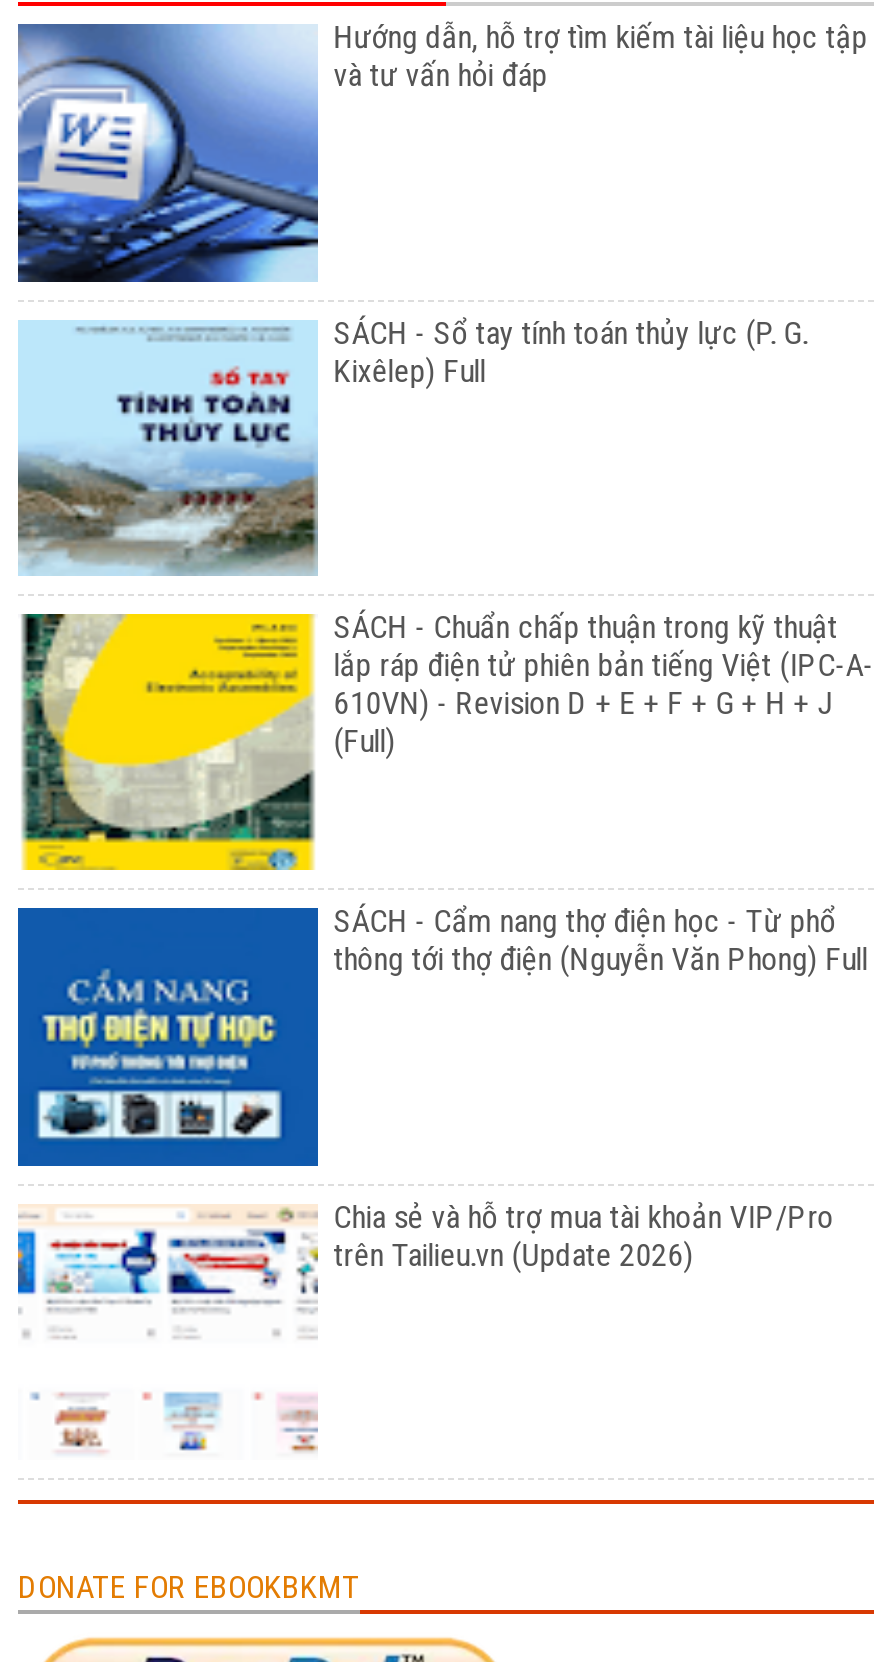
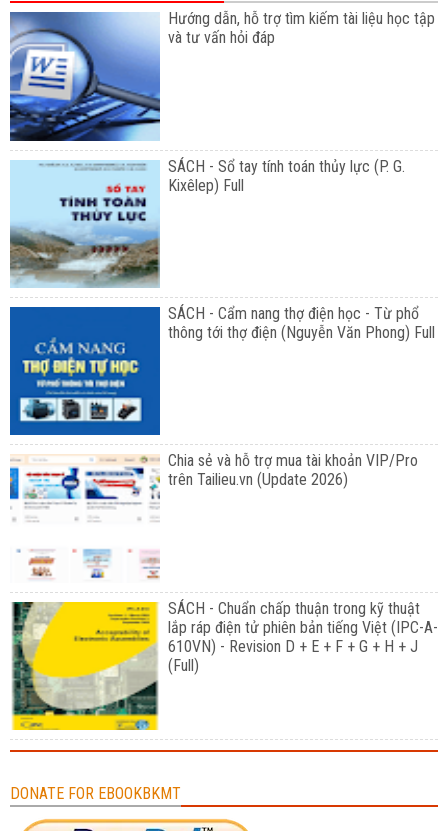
moved [18,608,874,872] -> [11,599,438,731]: [image] | SÁCH - Chuẩn chấp thuận trong kỹ thuật | lắp ráp điện tử phiên bản tiếng Việt (IPC-A- | 610VN) - Revision D + E + F + G + H + J | (Full)
moved [34,903,868,1273] -> [18,304,435,489]: [image] | SÁCH - Cẩm nang thợ điện học - Từ phổ | thông tới thợ điện (Nguyễn Văn Phong) Full | Chia sẻ và hỗ trợ mua tài khoản VIP/Pro | trên Tailieu.vn (Update 2026)
moved [14,1206,326,1342] -> [8,456,164,524]: [image]

